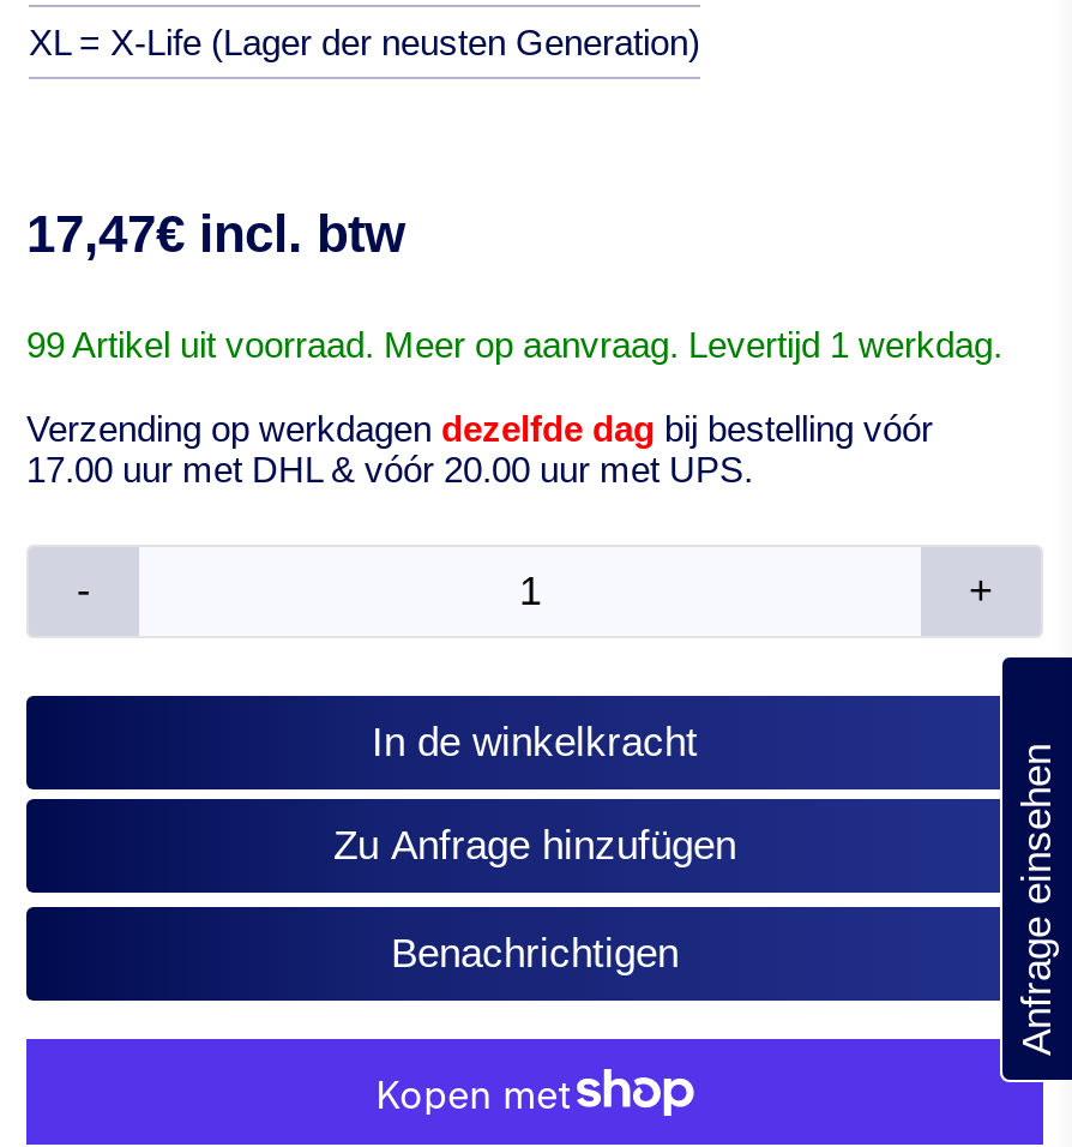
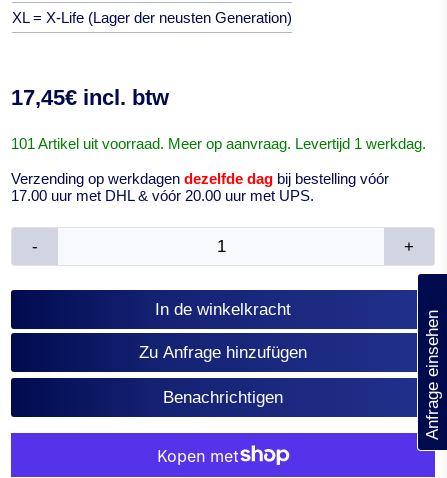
[26,204,405,264] 17,47€ incl. btw -> [11,85,169,110] 17,45€ incl. btw
[26,324,1002,365] 99 Artikel uit voorraad. Meer op aanvraag. Levertijd 1 werkdag. -> [11,135,426,152] 101 Artikel uit voorraad. Meer op aanvraag. Levertijd 1 werkdag.

